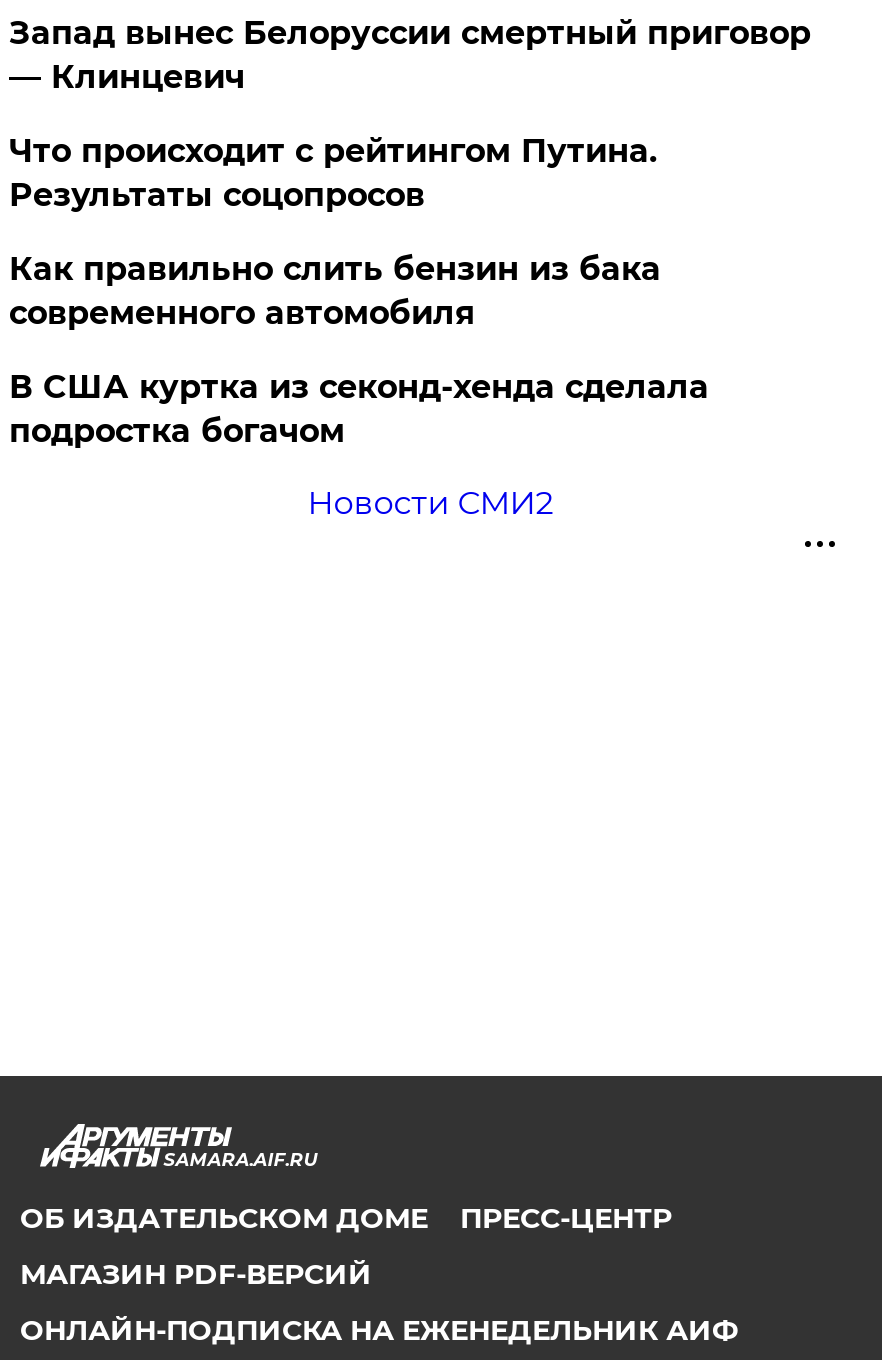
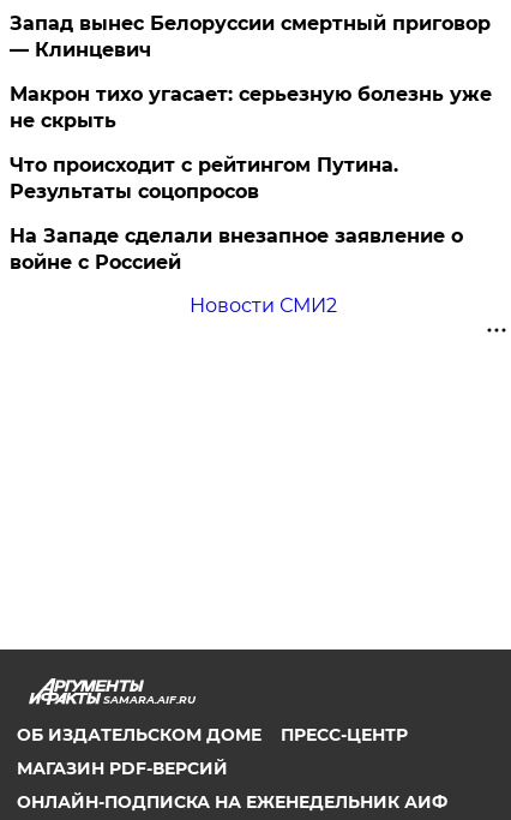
none -> [10,83,492,132] Макрон тихо угасает: серьезную болезнь уже | не скрыть
moved [9,133,657,215] -> [10,154,399,203]: Что происходит с рейтингом Путина. | Результаты соцопросов
[9,251,709,451] Как правильно слить бензин из бака | современного автомобиля | В США куртка из секонд-хенда сделала | подростка богачом -> [10,224,463,274] На Западе сделали внезапное заявление о | войне с Россией

